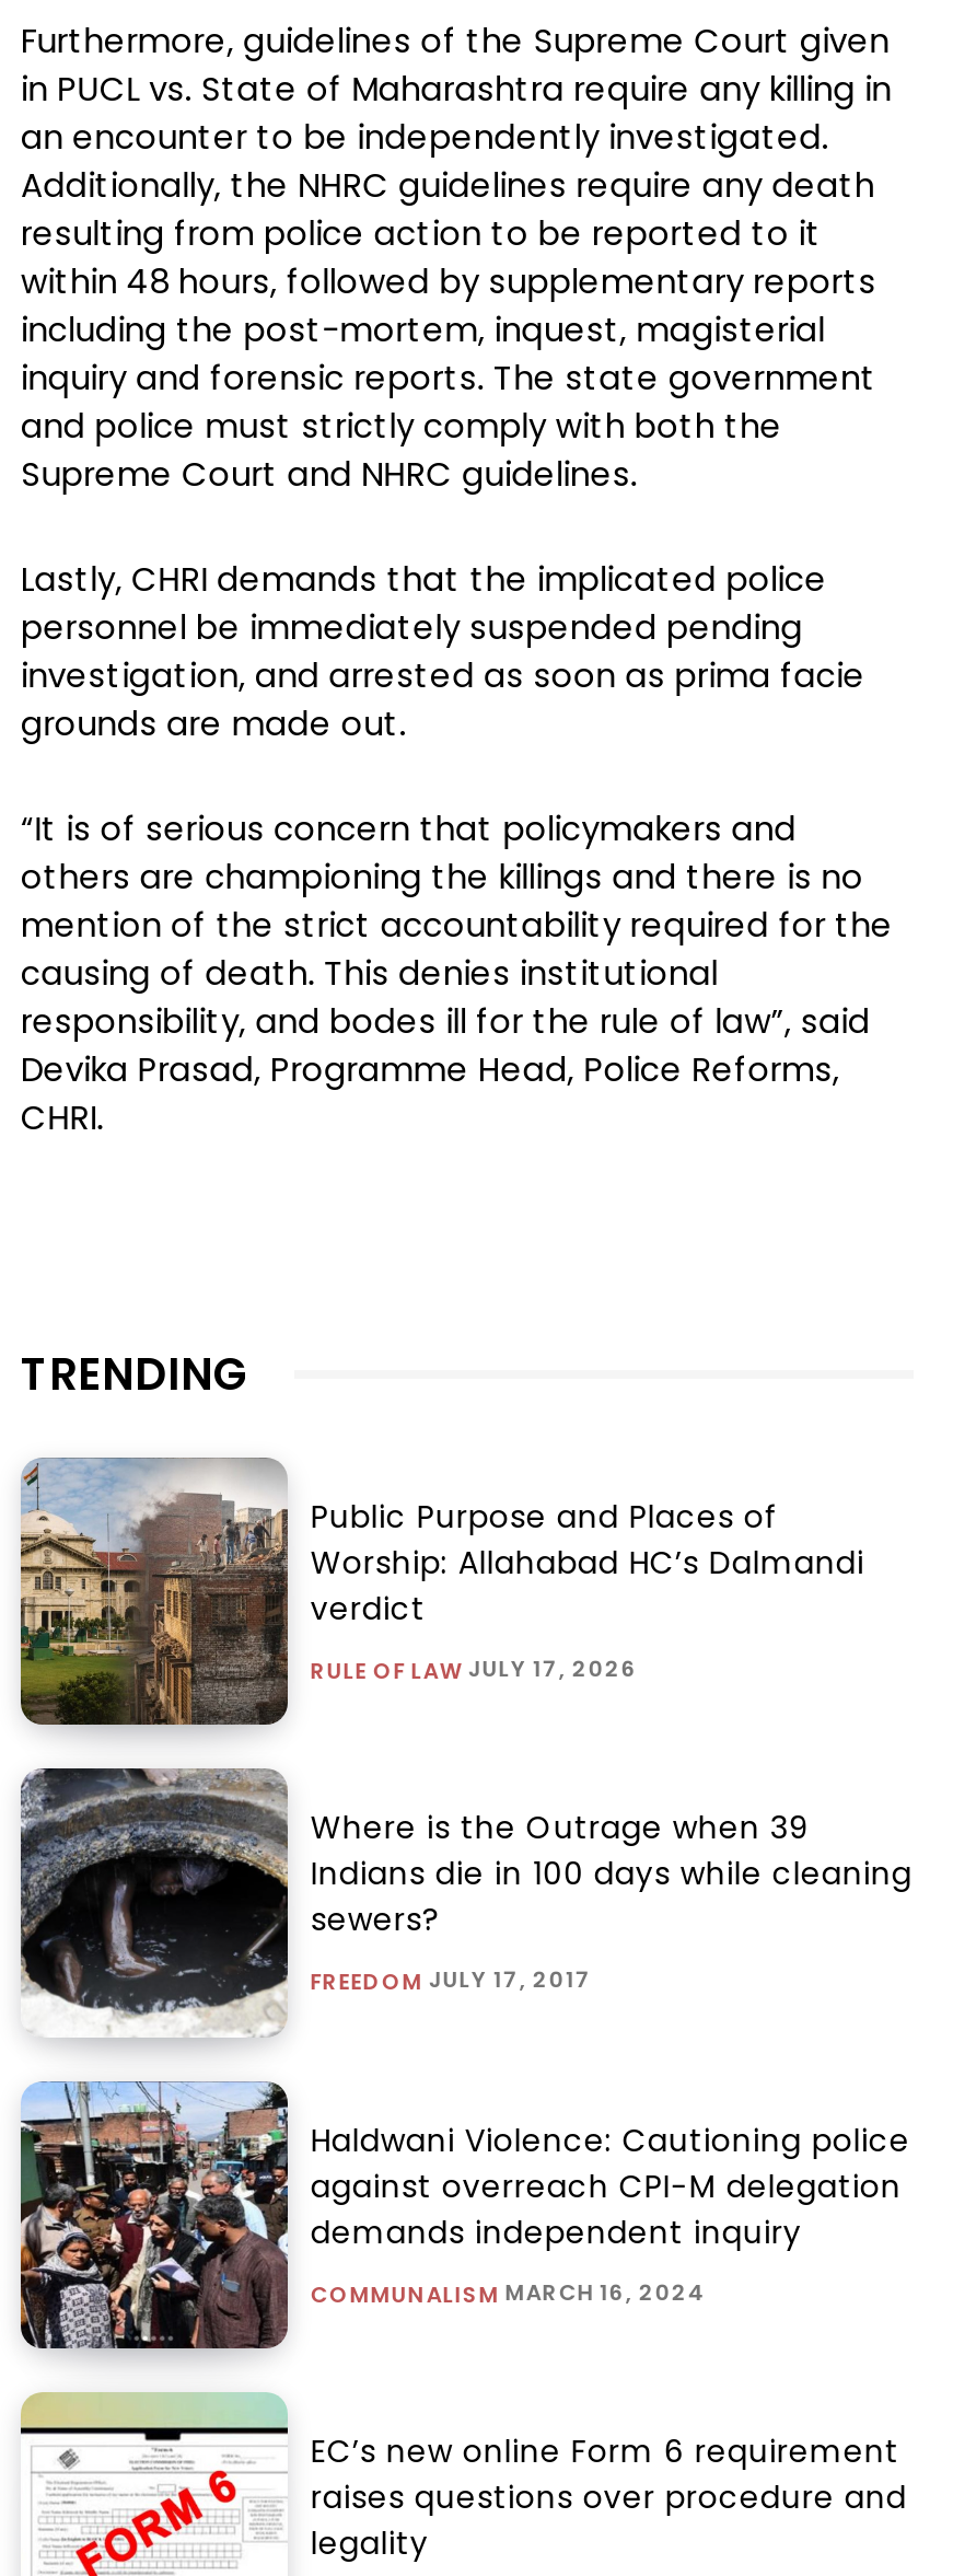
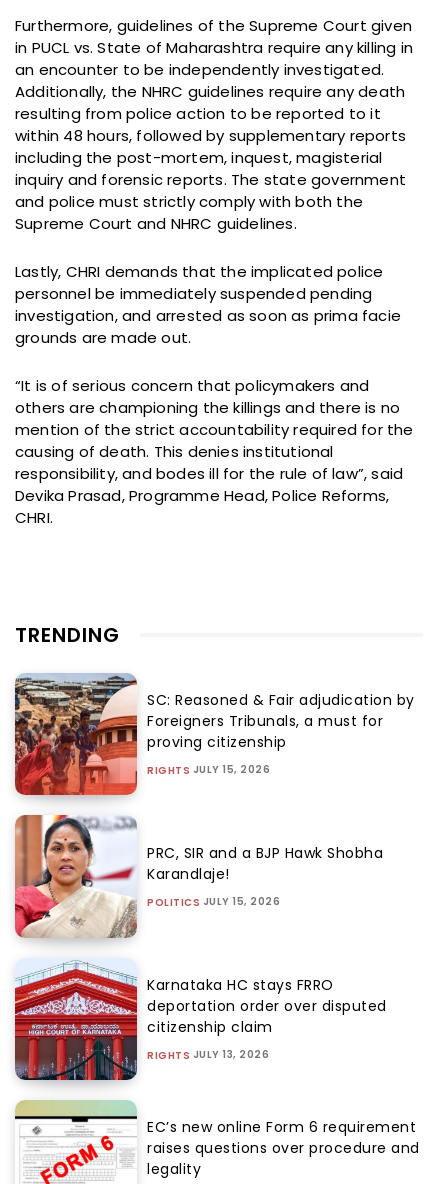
[19,1458,864,1727] [image] | Public Purpose and Places of | Worship: Allahabad HC’s Dalmandi | verdict -> [14,673,415,796] [image] | SC: Reasoned & Fair adjudication by | Foreigners Tribunals, a must for | proving citizenship
[311,1652,638,1687] RULE OF LAW JULY 17, 2026 -> [147,762,270,778] RIGHTS JULY 15, 2026
[19,1766,912,2038] [image] | Where is the Outrage when 39 | Indians die in 100 days while cleaning | sewers? -> [14,814,383,939] [image] | PRC, SIR and a BJP Hawk Shobha | Karandlaje!
[311,1963,592,1998] FREEDOM JULY 17, 2017 -> [147,894,280,910] POLITICS JULY 15, 2026
[19,2079,910,2351] [image] | Haldwani Violence: Cautioning police | against overreach CPI-M delegation | demands independent inquiry -> [14,958,387,1081] [image] | Karnataka HC stays FRRO | deportation order over disputed | citizenship claim
[311,2275,707,2310] COMMUNALISM MARCH 16, 2024 -> [147,1046,269,1062] RIGHTS JULY 13, 2026

